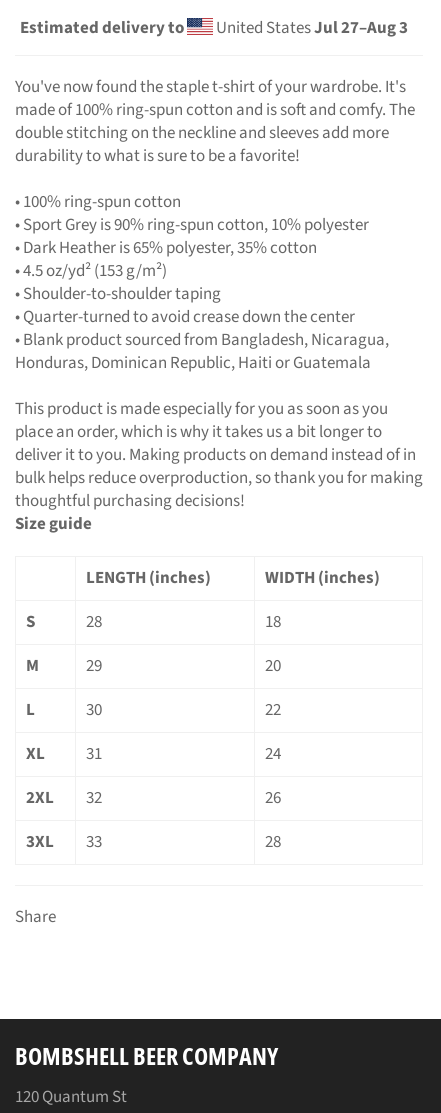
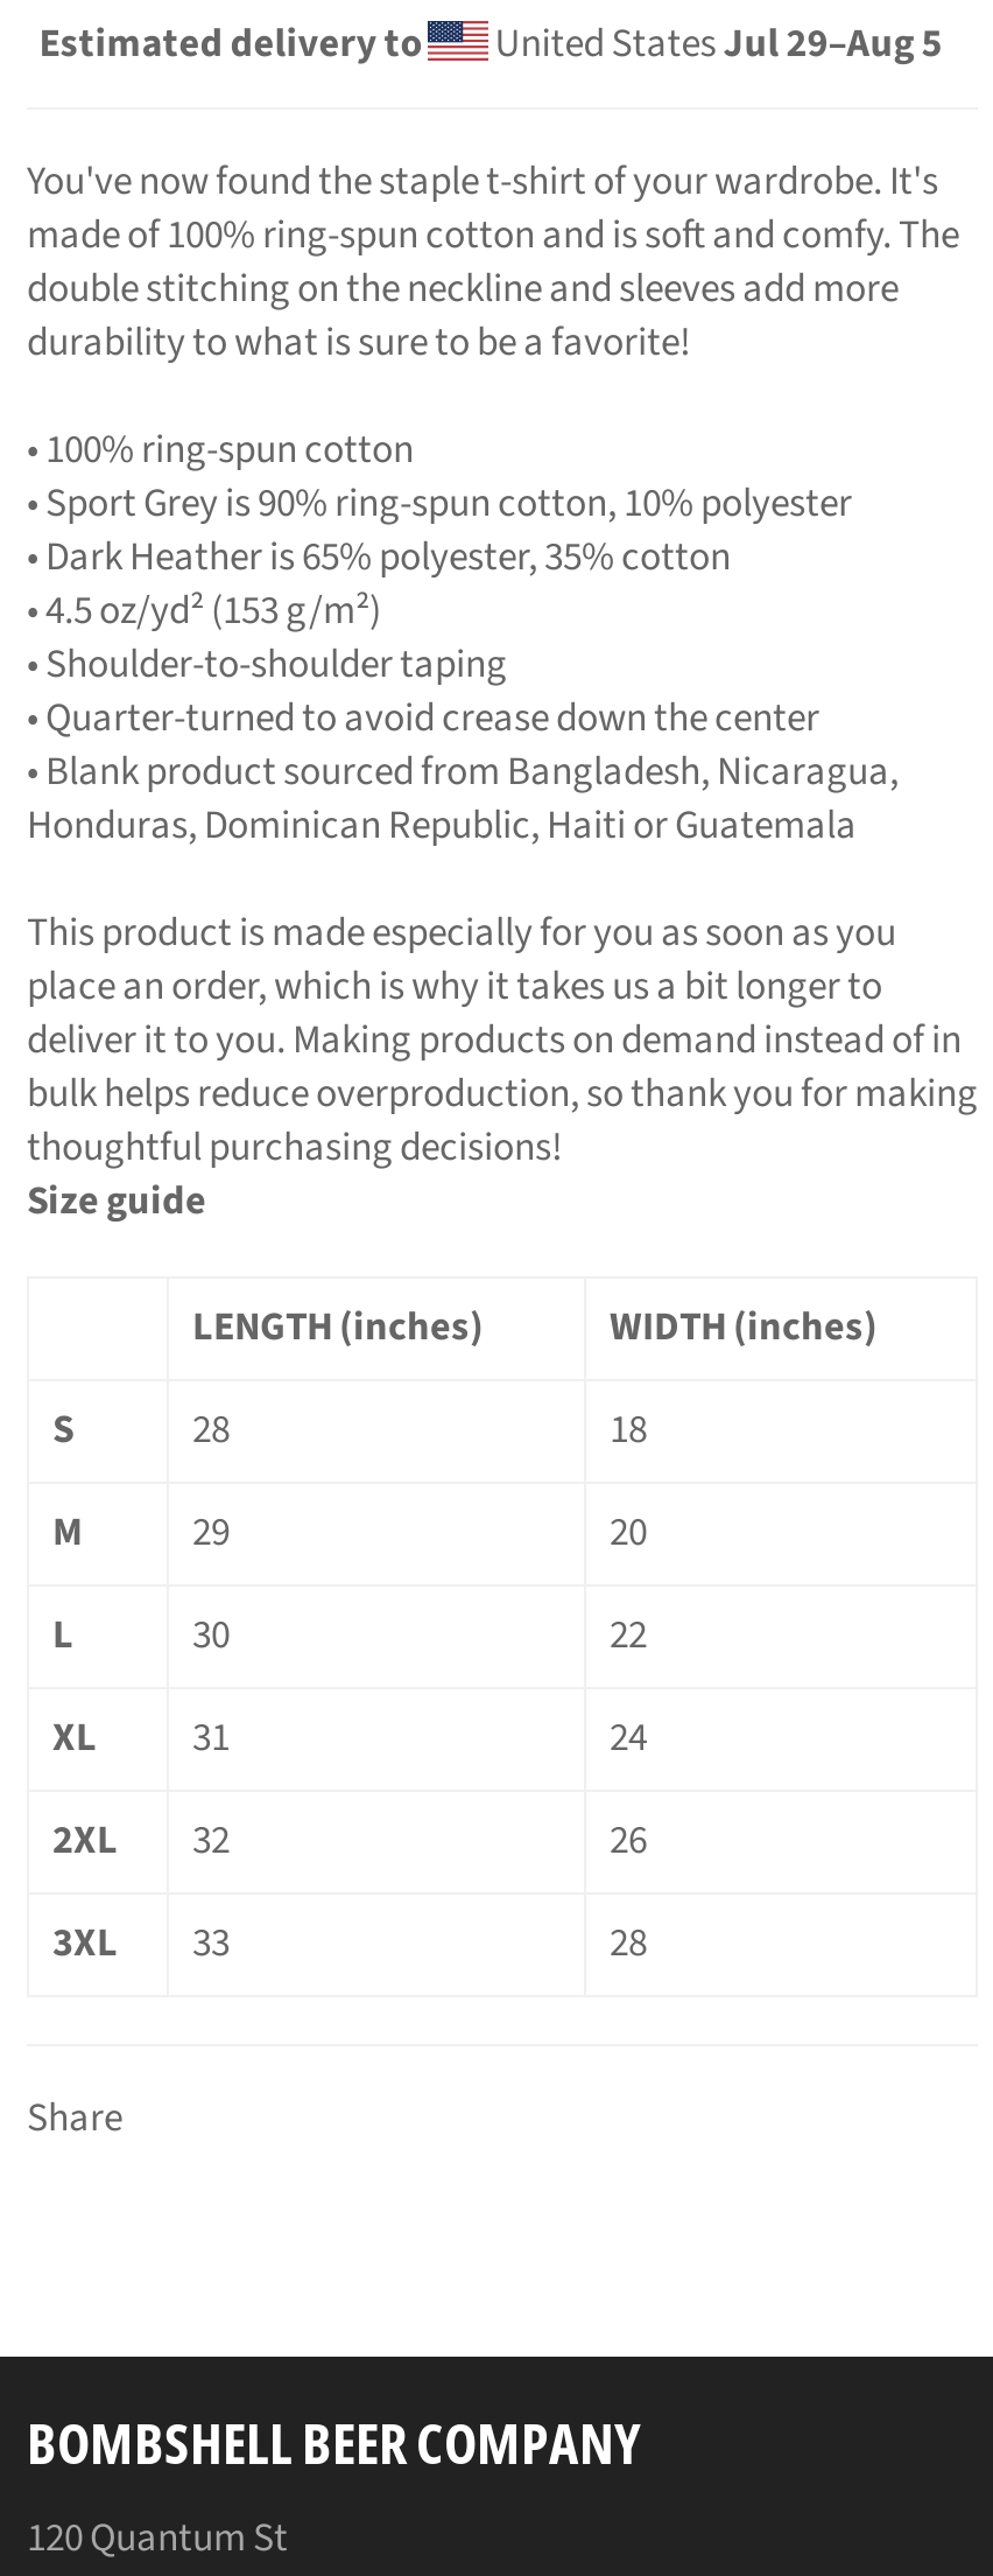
[213,16,408,40] United StatesJul 27–Aug 3 -> [488,16,942,72] United StatesJul 29–Aug 5

